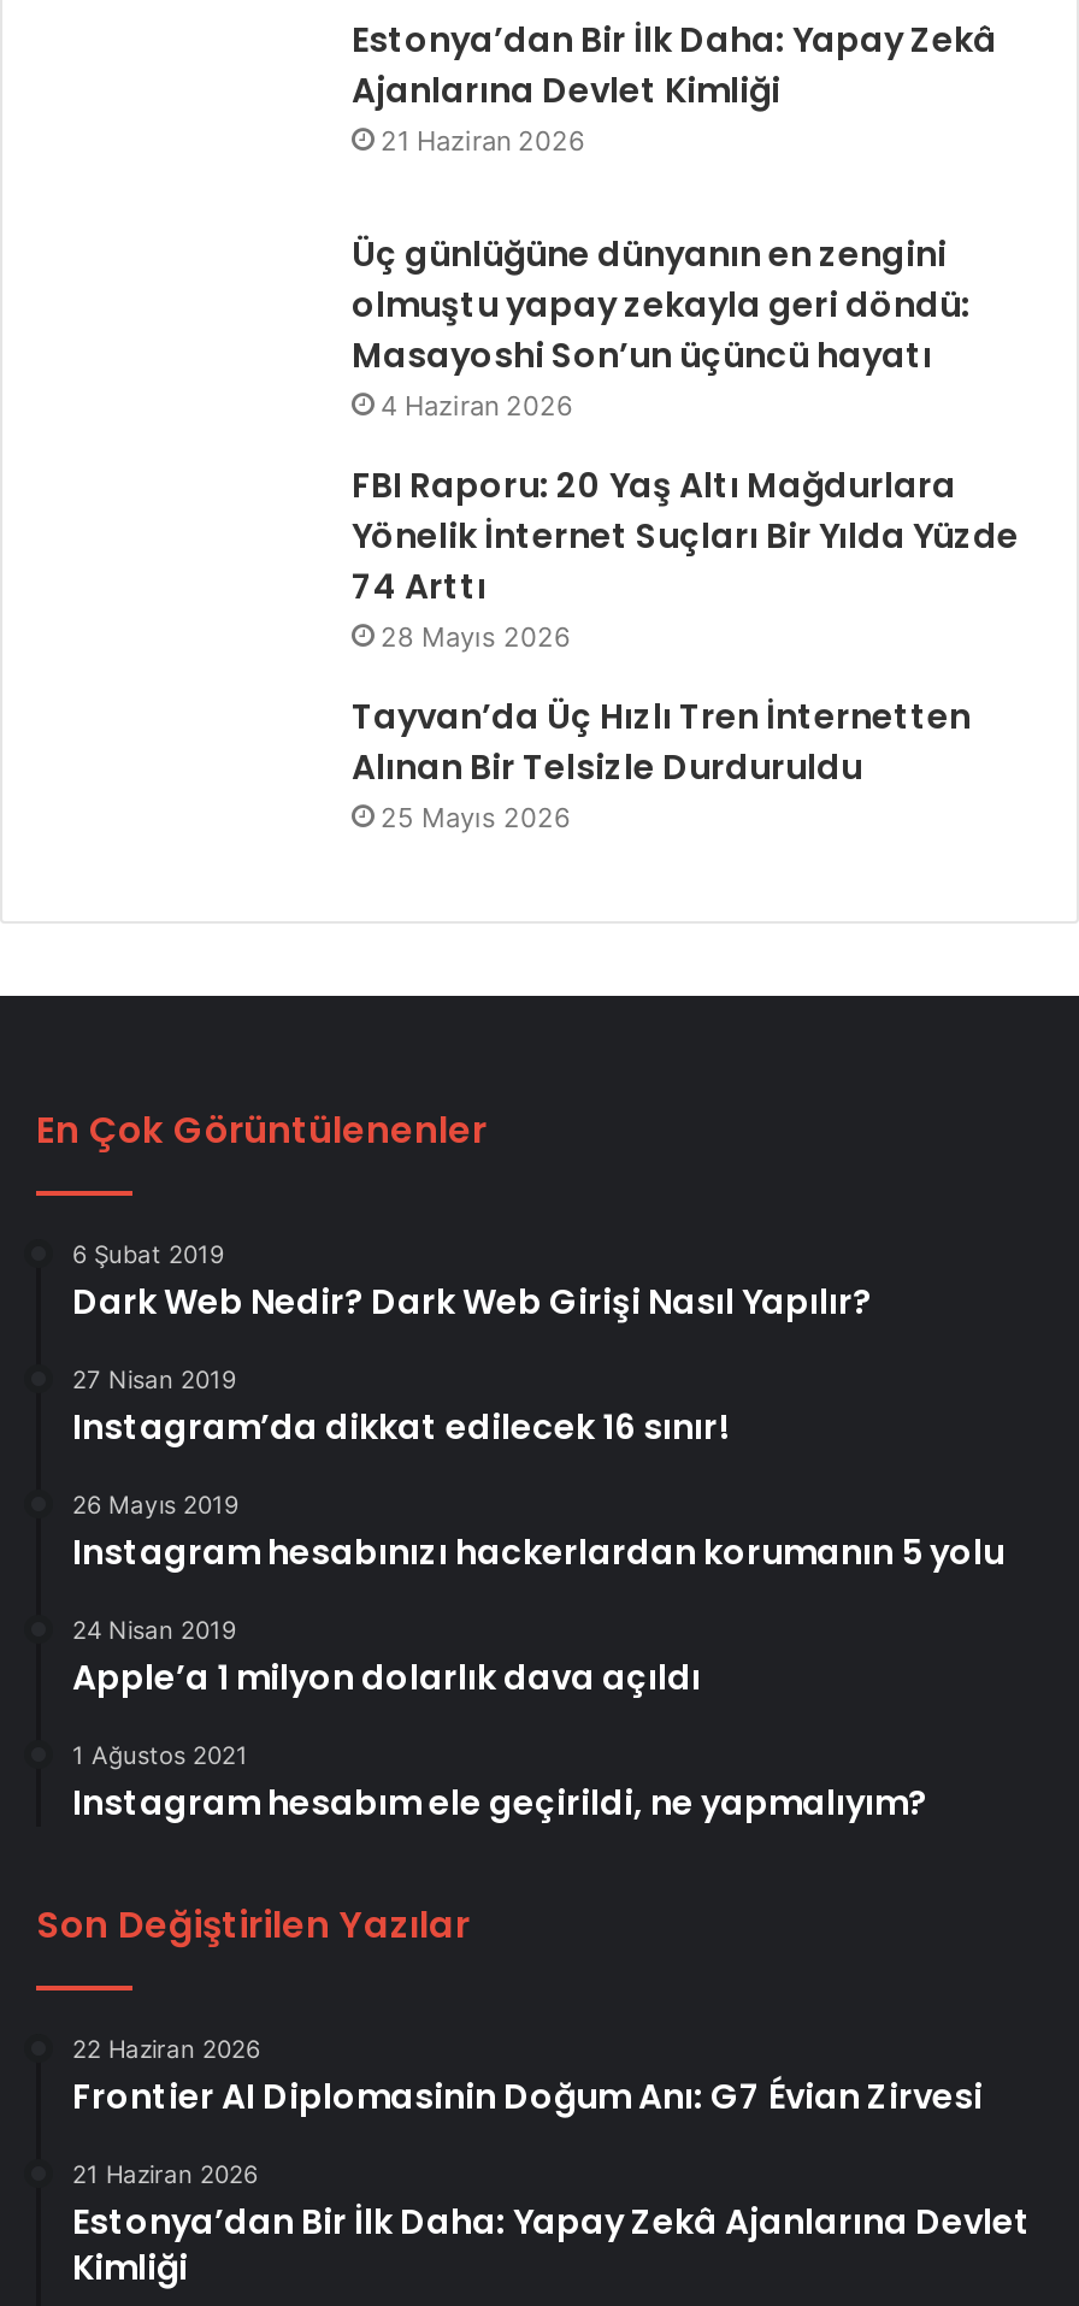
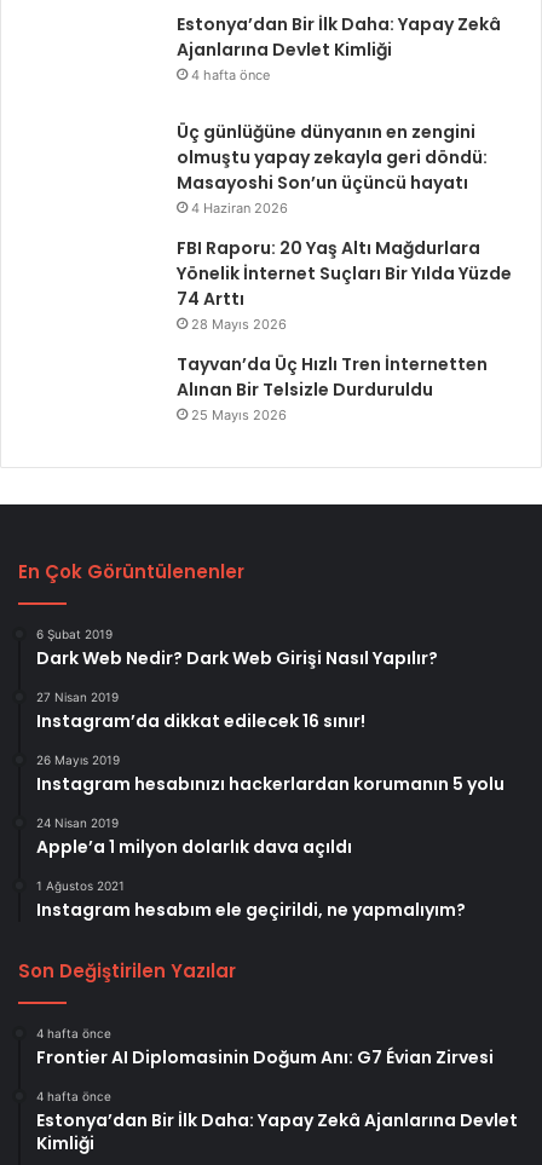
[381,123,585,157] 21 Haziran 2026 -> [191,66,270,83] 4 hafta önce
[72,2033,260,2062] 22 Haziran 2026 -> [36,1025,111,1040] 4 hafta önce
[72,2158,258,2187] 21 Haziran 2026 -> [36,1088,111,1103] 4 hafta önce

